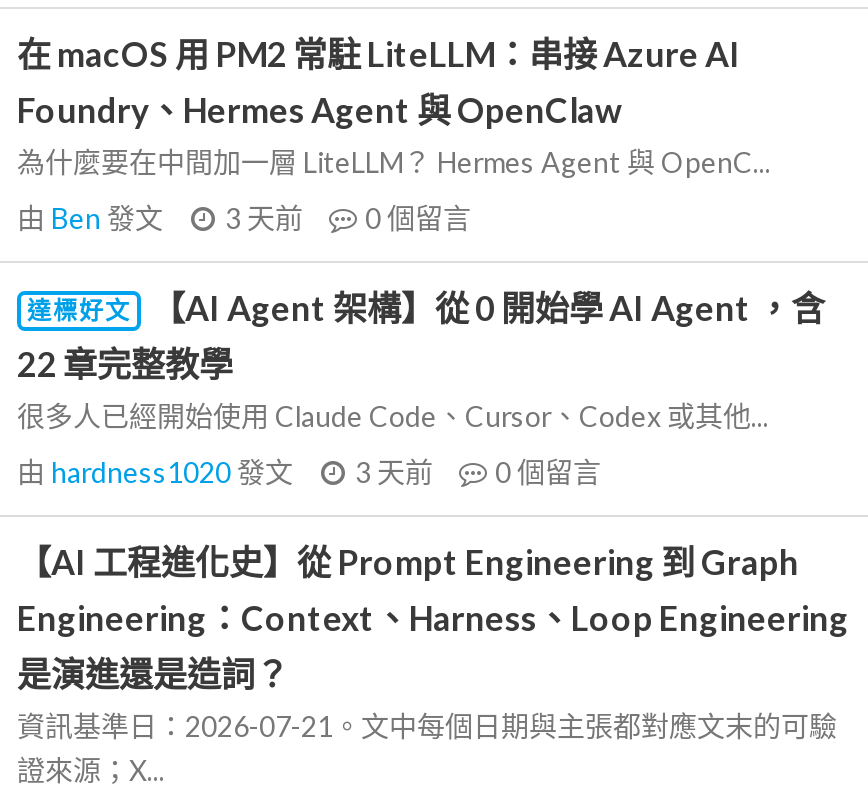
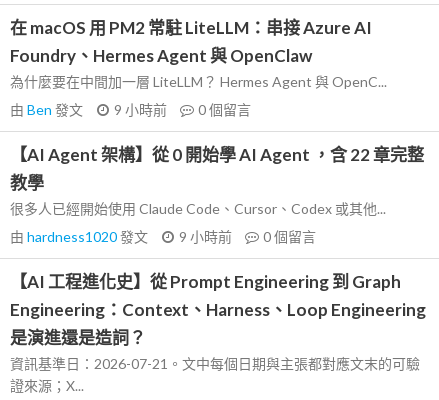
[17,201,471,235] 由Ben發文 3 天前 0個留言 -> [10,101,251,118] 由Ben發文 9 小時前 0個留言
[17,287,825,385] 達標好文 | 【AI Agent 架構】從 0 開始學 AI Agent ，含 | 22 章完整教學 -> [10,144,424,193] 【AI Agent 架構】從 0 開始學 AI Agent ，含 22 章完整 | 教學
[17,455,601,489] 由hardness1020發文 3 天前 0個留言 -> [10,228,316,245] 由hardness1020發文 9 小時前 0個留言

